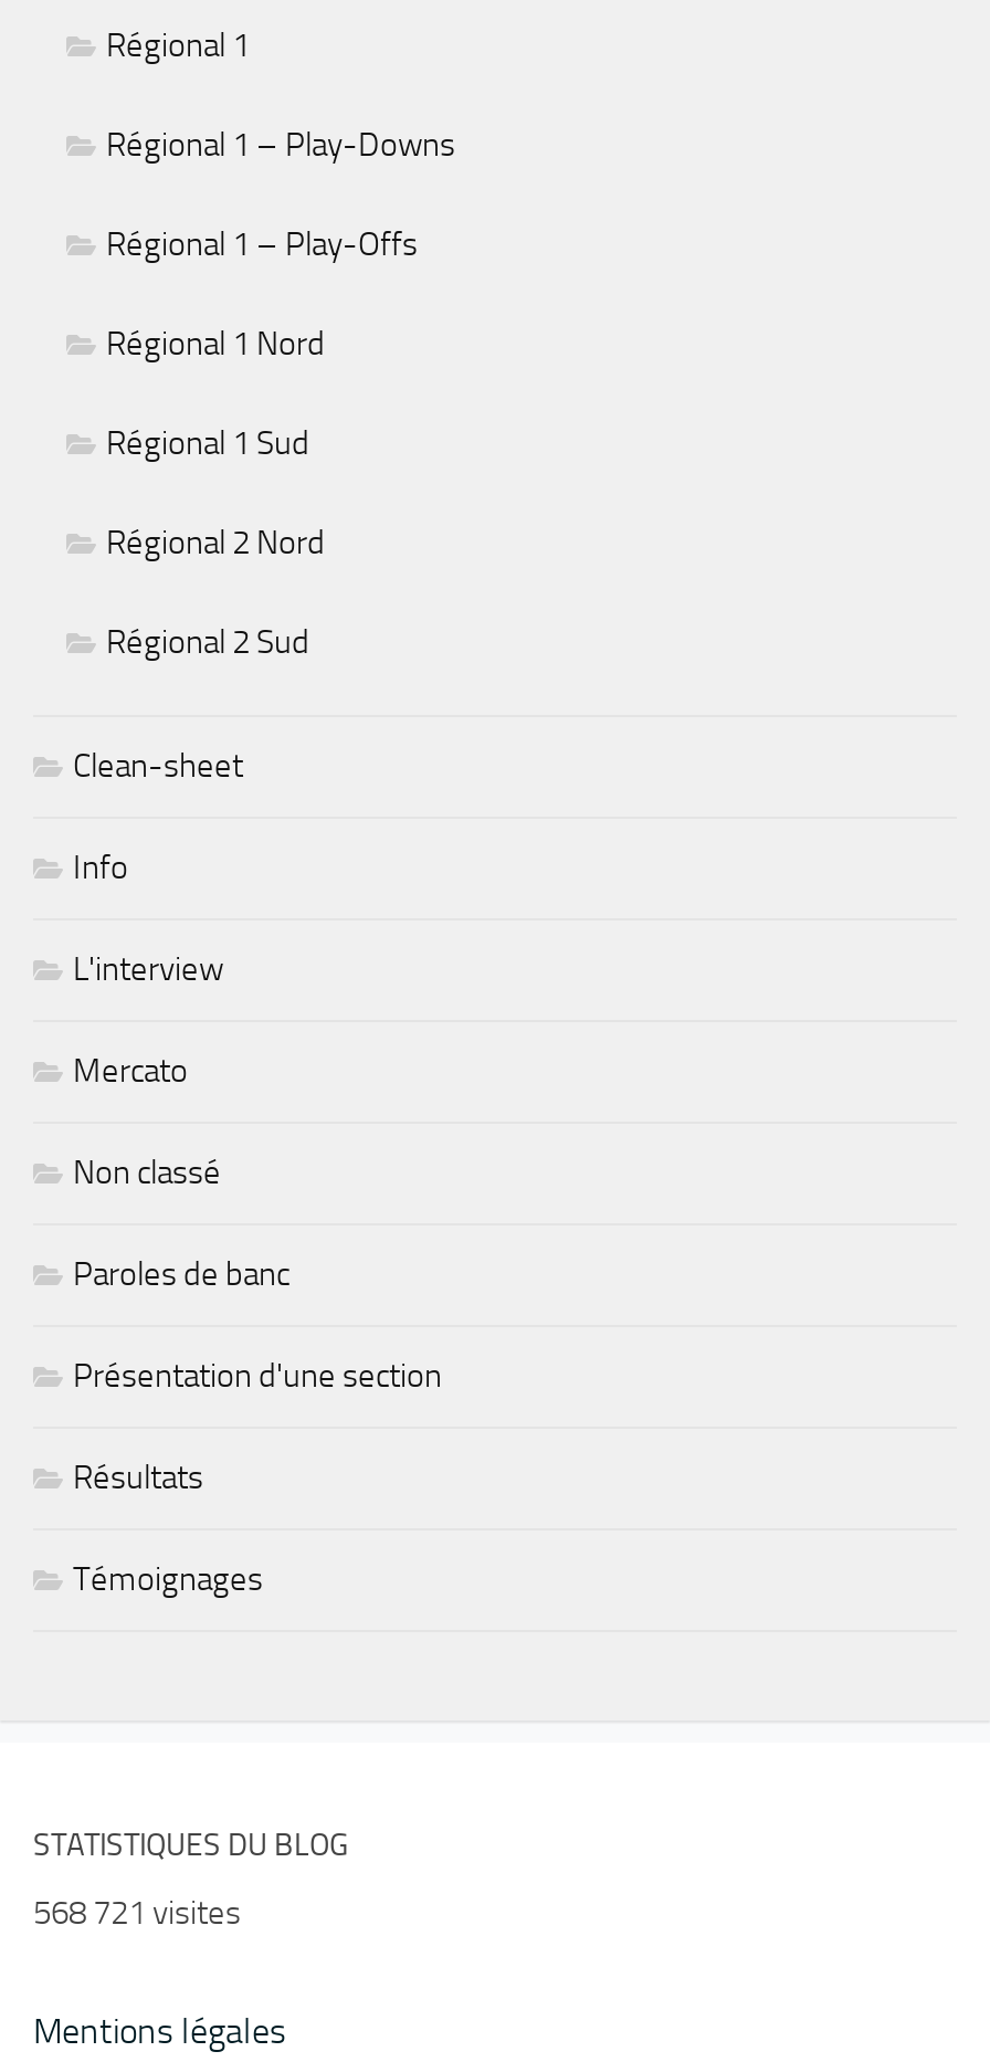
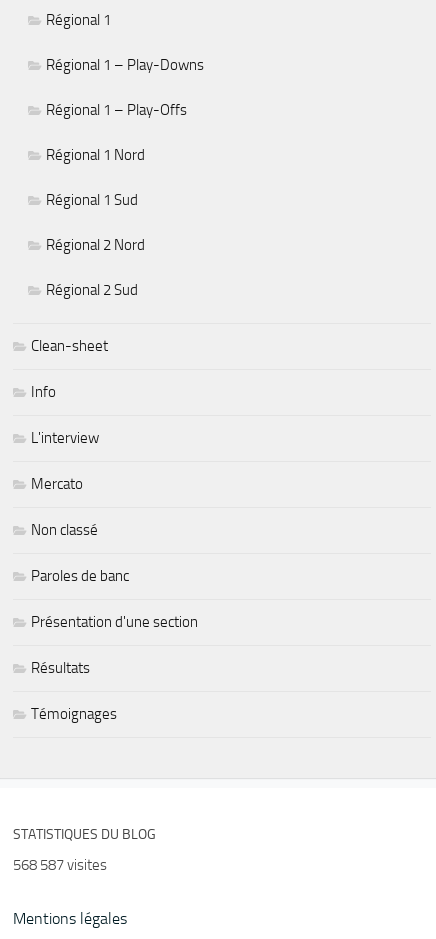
[33,1892,241,1932] 568 721 visites -> [13,856,107,874] 568 587 visites

